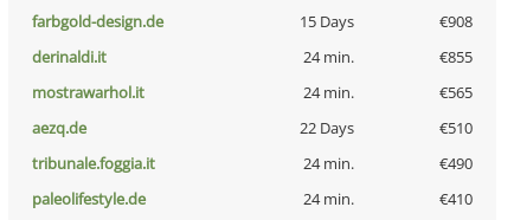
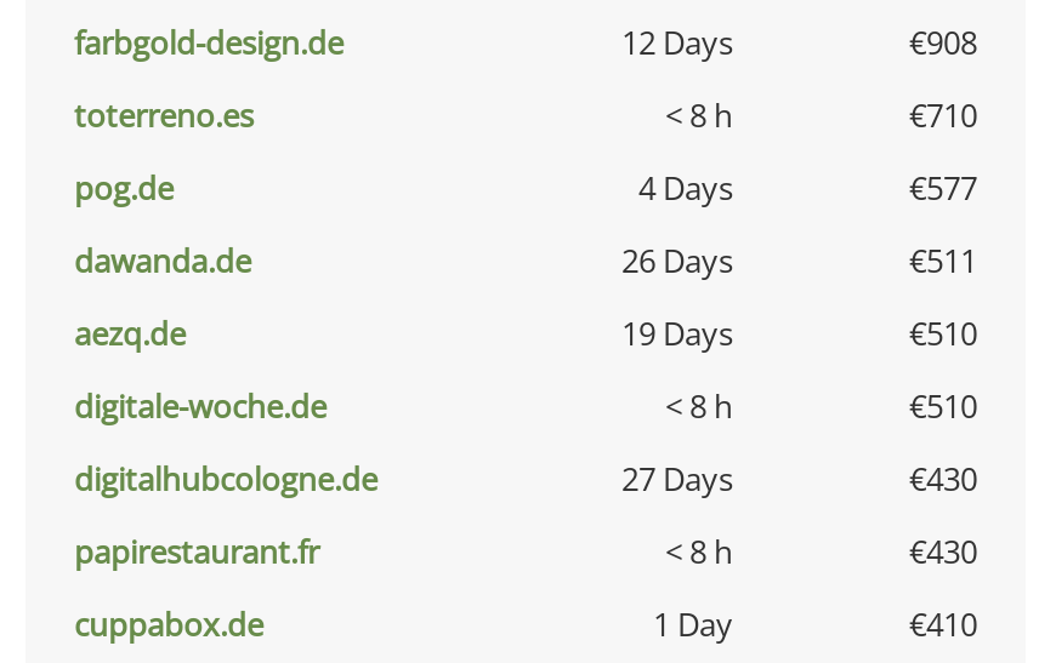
[299,11,354,32] 15 Days -> [621,21,733,64] 12 Days
[32,46,473,103] derinaldi.it | 24 min. | €855 | mostrawarhol.it | 24 min. | €565 -> [74,93,977,282] toterreno.es | < 8 h | €710 | pog.de | 4 Days | €577 | dawanda.de | 26 Days | €511
[299,117,354,138] 22 Days -> [621,312,733,355] 19 Days
[32,153,473,209] tribunale.foggia.it | 24 min. | €490 | paleolifestyle.de | 24 min. -> [74,384,977,646] digitale-woche.de | < 8 h | €510 | digitalhubcologne.de | 27 Days | €430 | papirestaurant.fr | < 8 h | €430 | cuppabox.de | 1 Day

